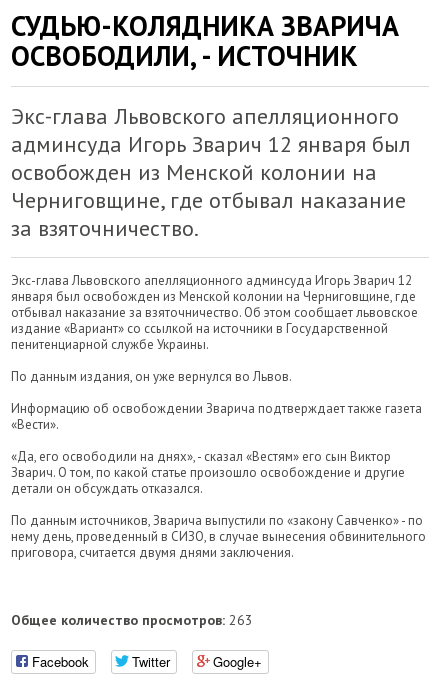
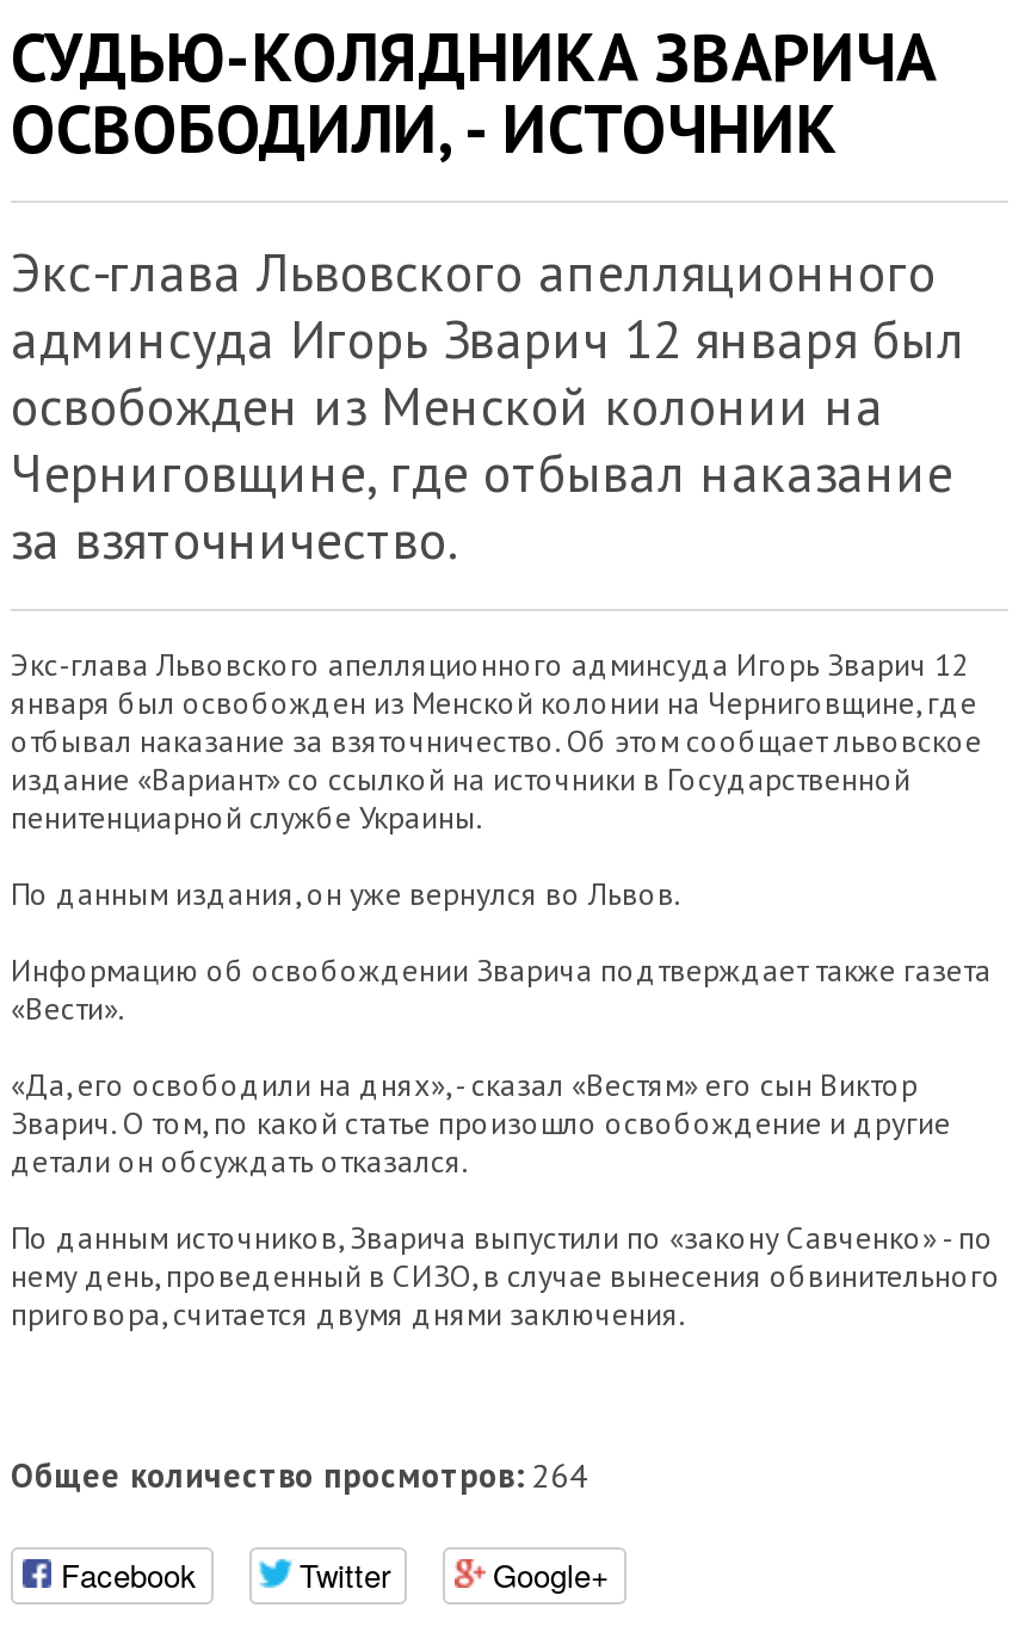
[11,611,253,629] Общее количество просмотров: 263 -> [11,1454,588,1497] Общее количество просмотров: 264

